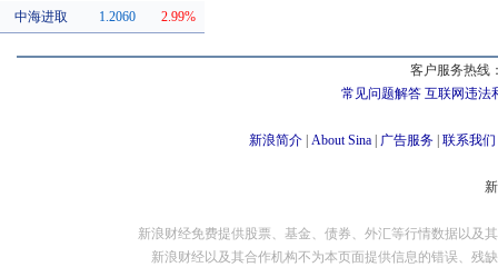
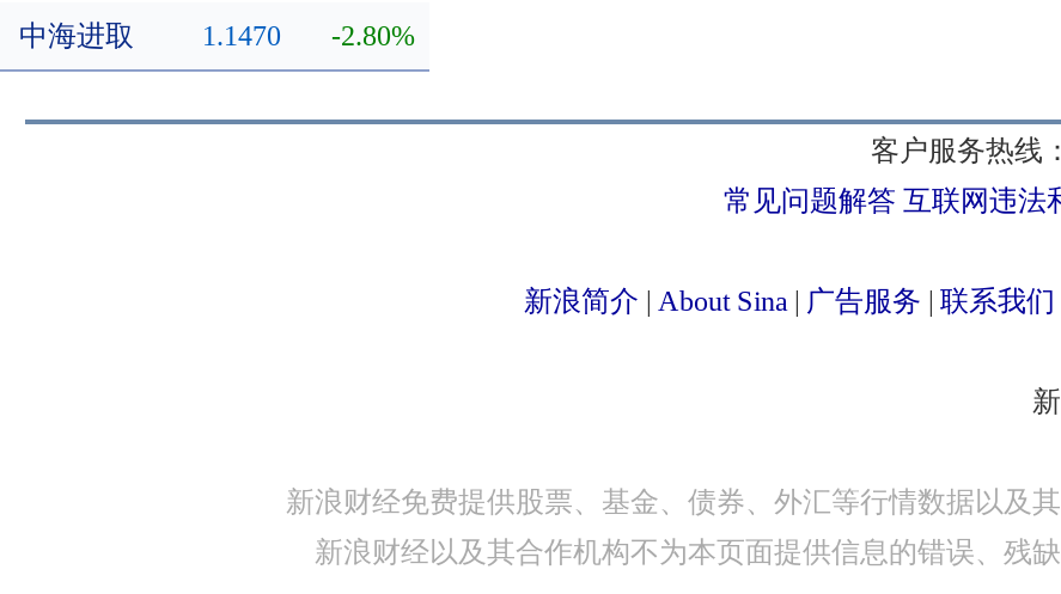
[99,9,136,24] 1.2060 -> [202,19,281,53] 1.1470
[161,9,196,24] 2.99% -> [331,19,415,53] -2.80%

